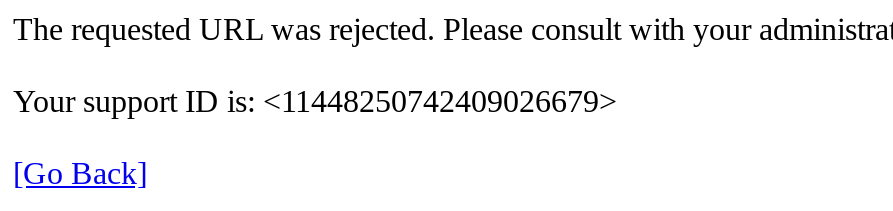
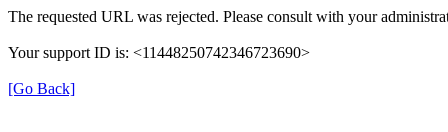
[13,84,617,118] Your support ID is: <11448250742409026679> -> [8,44,310,61] Your support ID is: <11448250742346723690>

